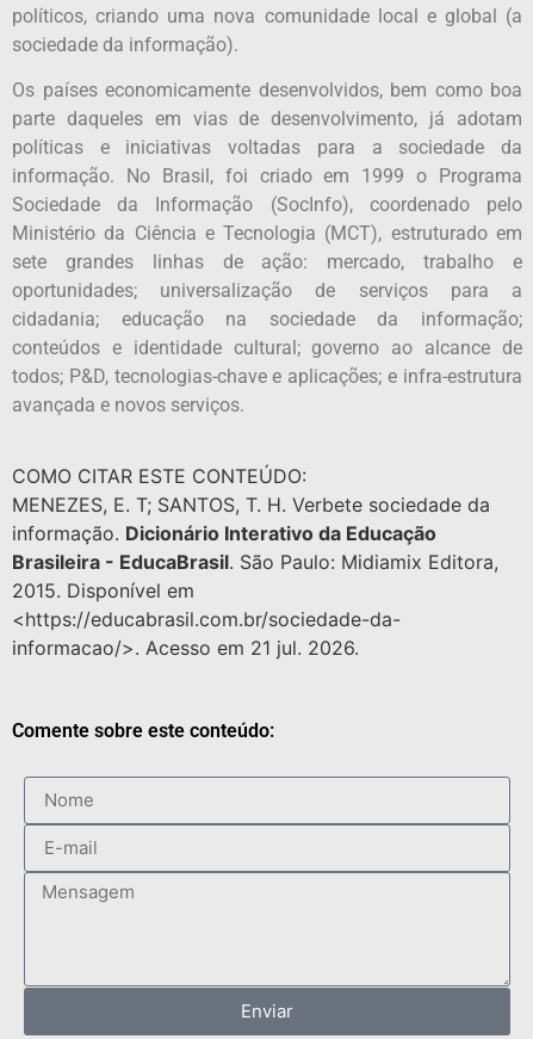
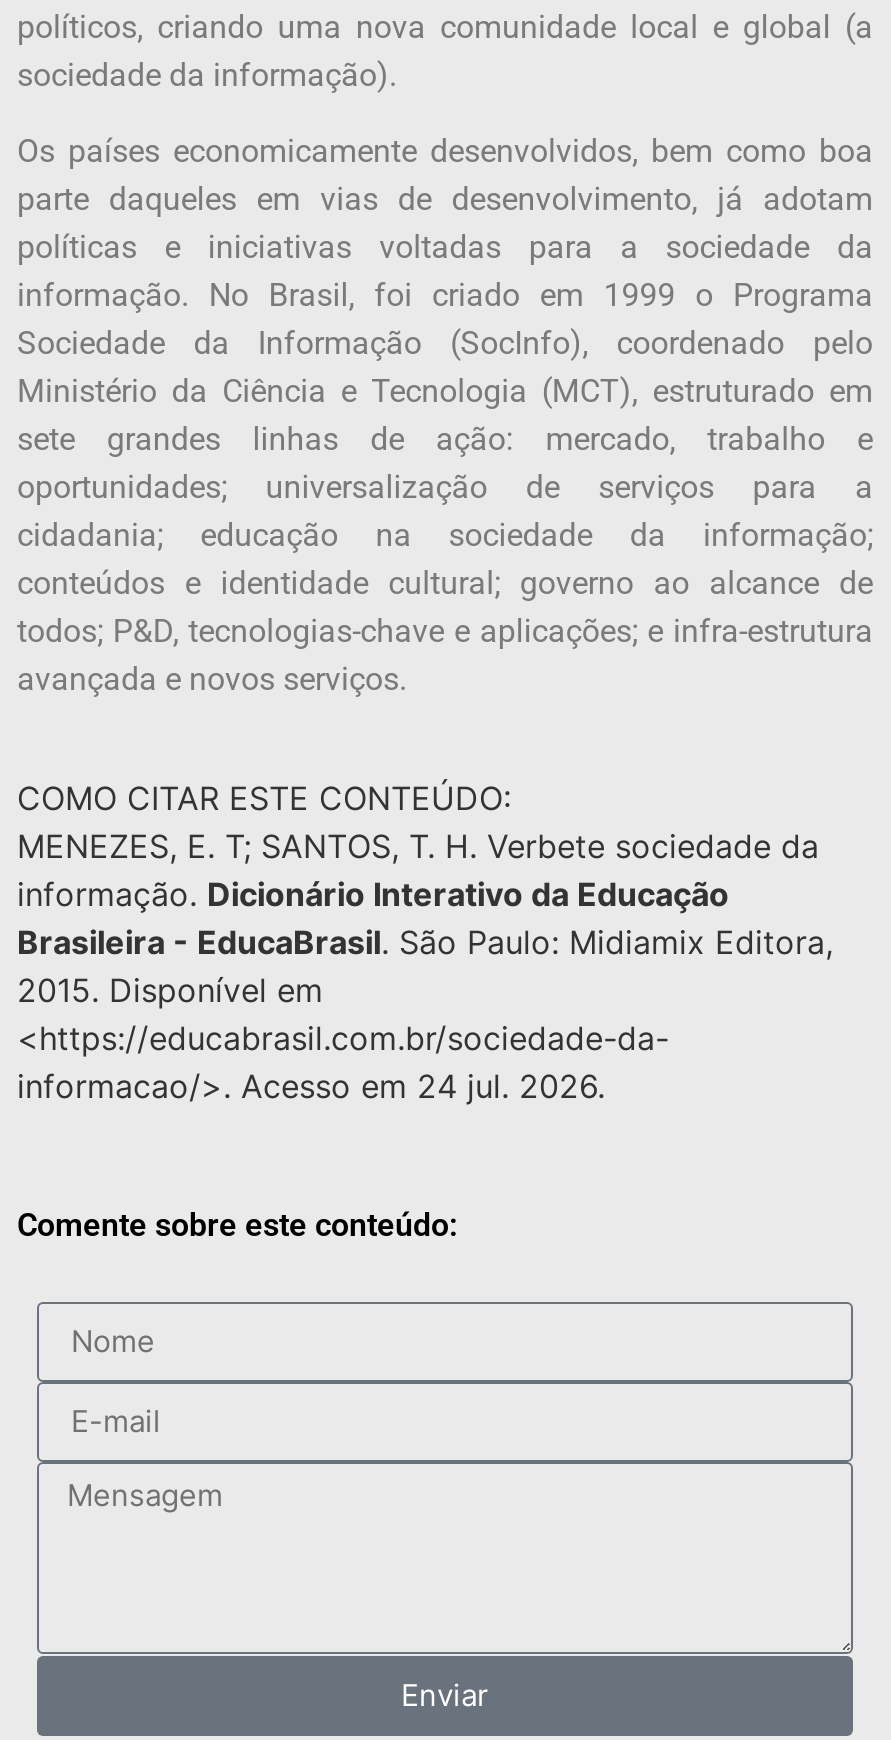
[12,636,359,659] informacao/>. Acesso em 21 jul. 2026. -> [17,1066,605,1106] informacao/>. Acesso em 24 jul. 2026.

